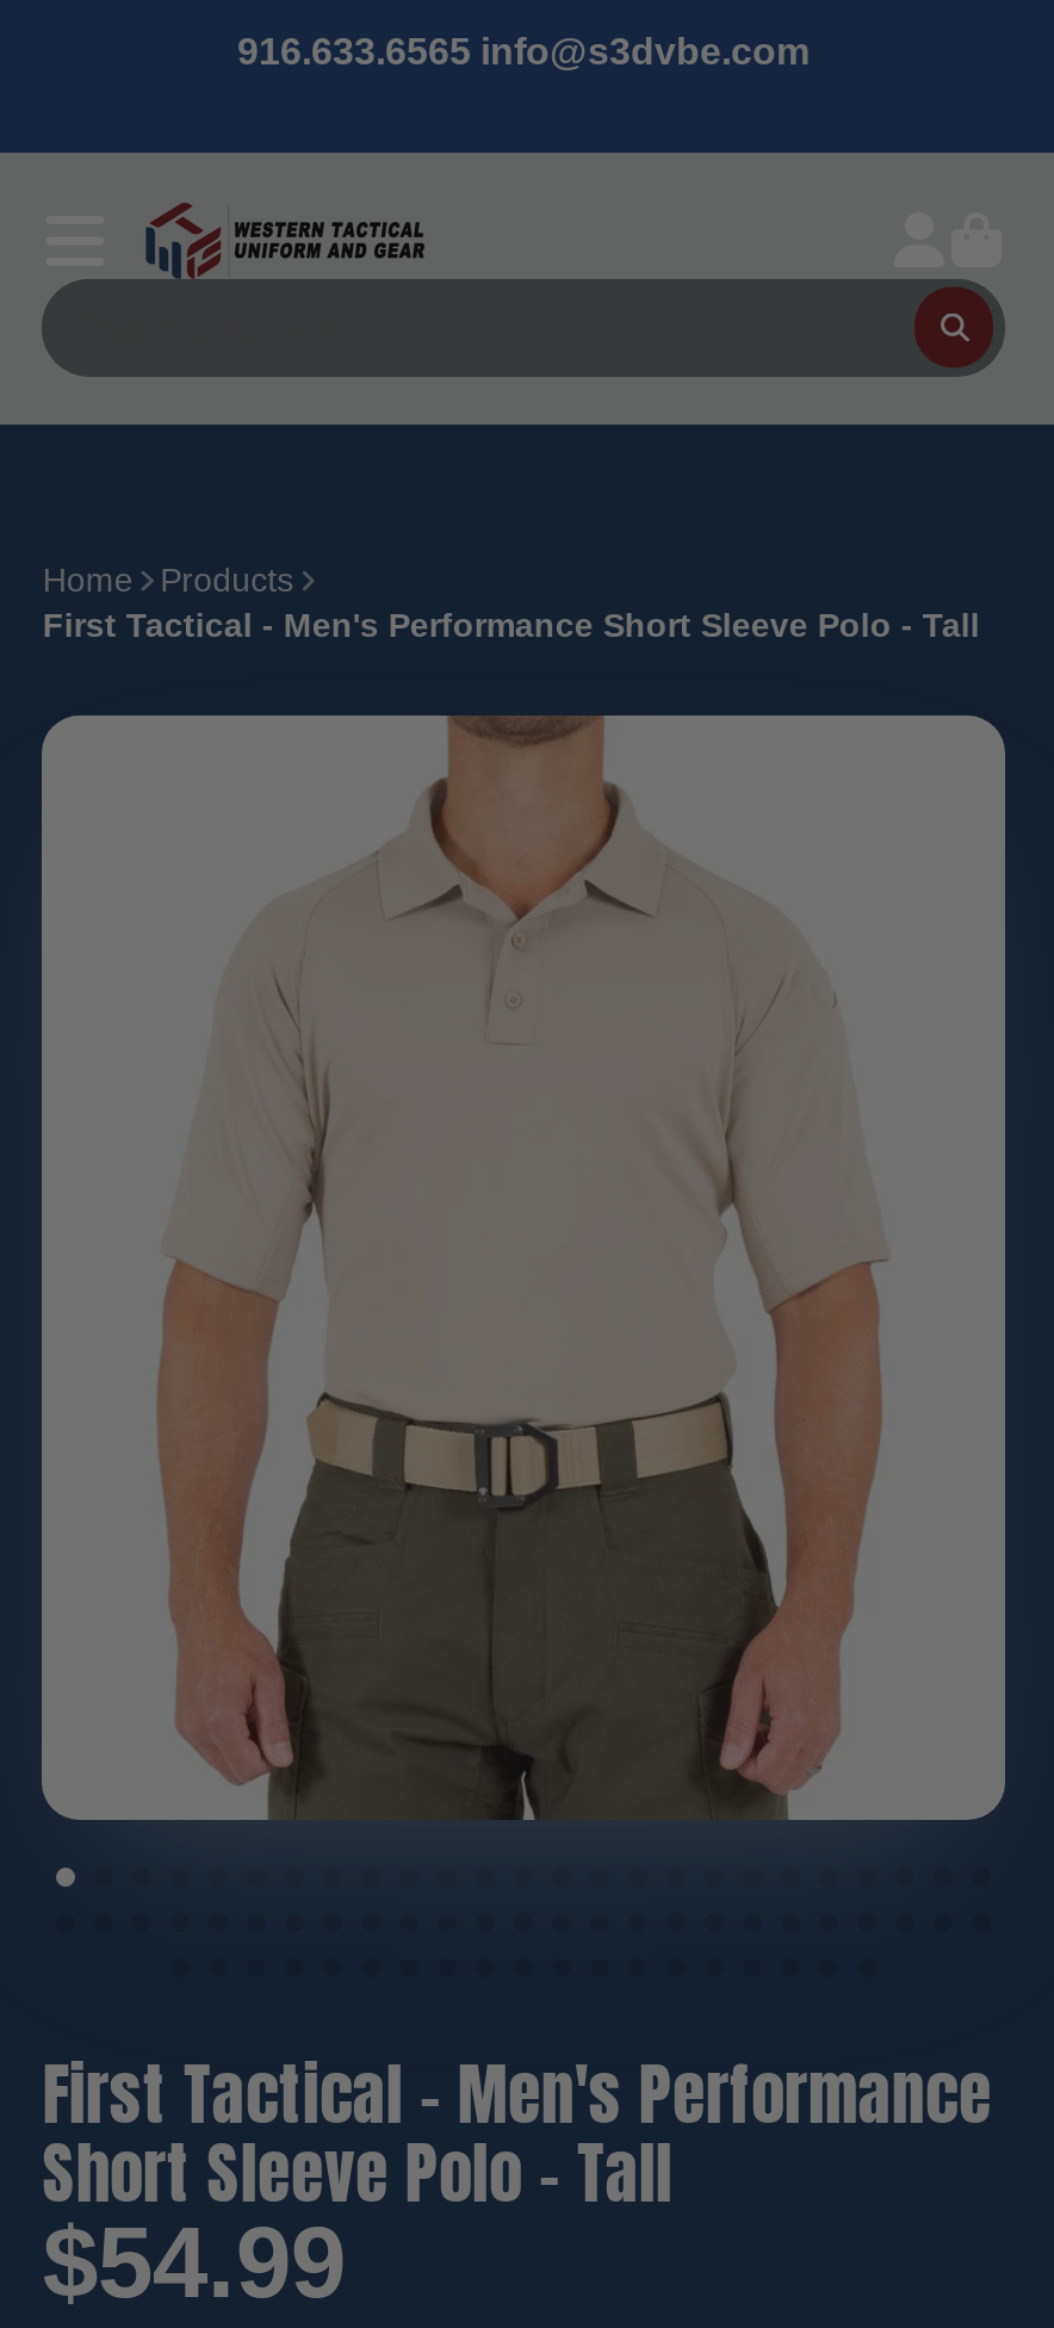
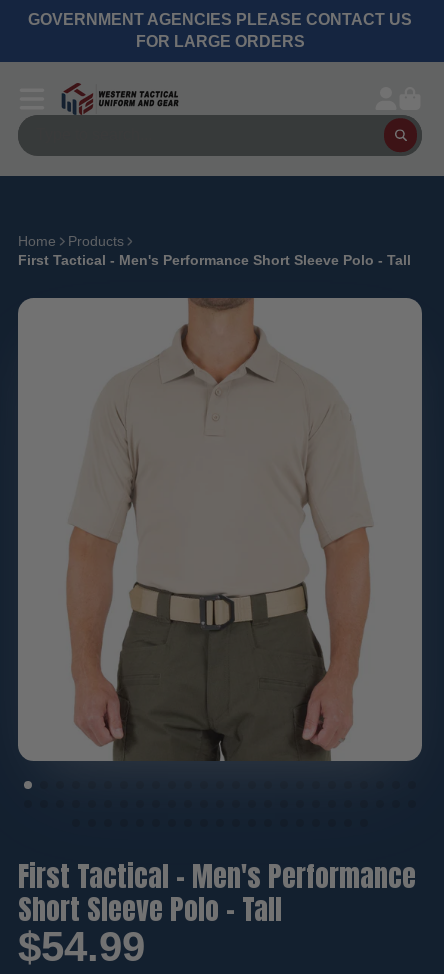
[237,28,810,71] 916.633.6565 info@s3dvbe.com -> [28,10,412,50] GOVERNMENT AGENCIES PLEASE CONTACT US | FOR LARGE ORDERS

